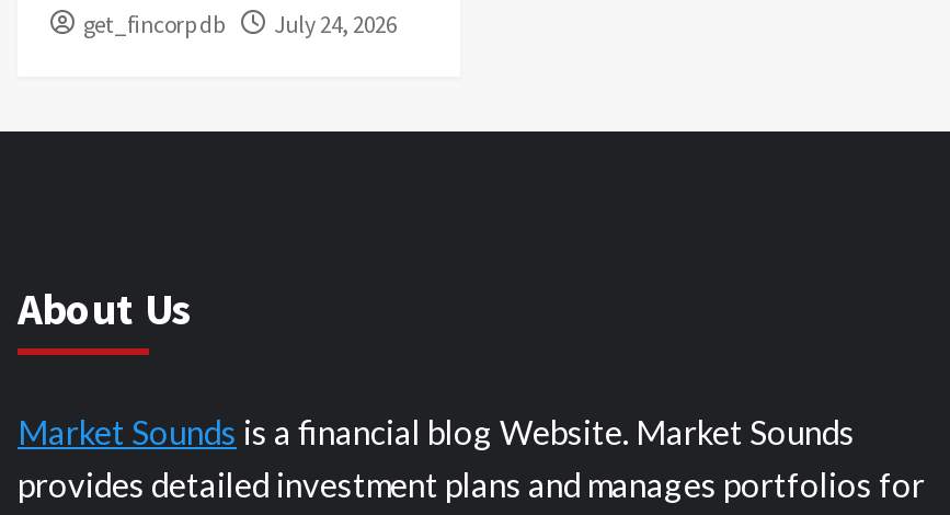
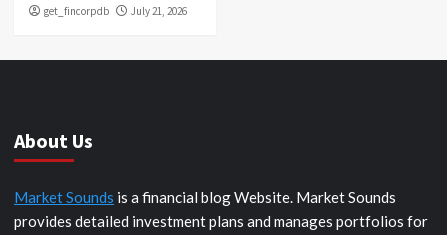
[83,9,397,40] get_fincorpdb July 24, 2026 -> [44,4,187,18] get_fincorpdb July 21, 2026

